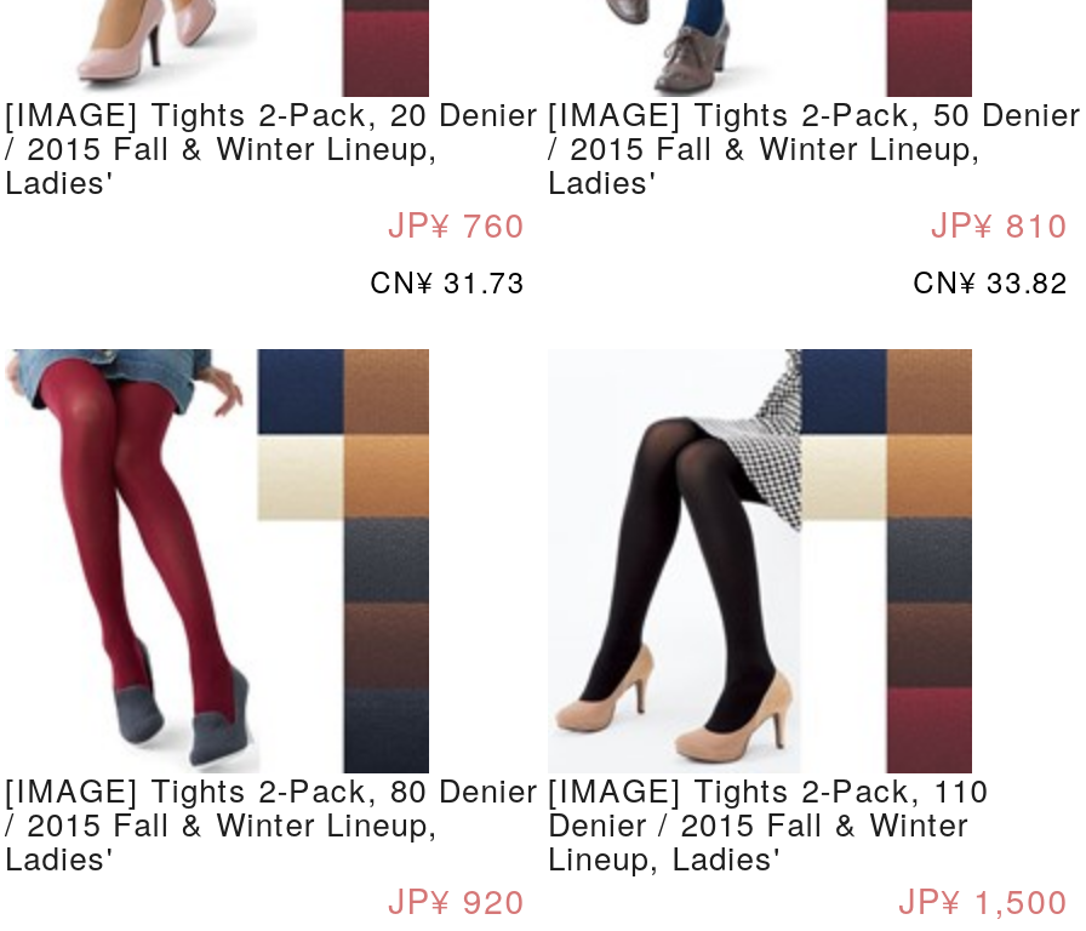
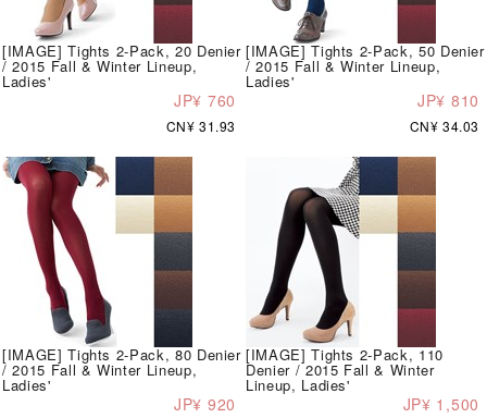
[370,260,526,301] CN¥ 31.73 -> [166,117,236,135] CN¥ 31.93
[913,260,1069,301] CN¥ 33.82 -> [409,117,479,135] CN¥ 34.03

